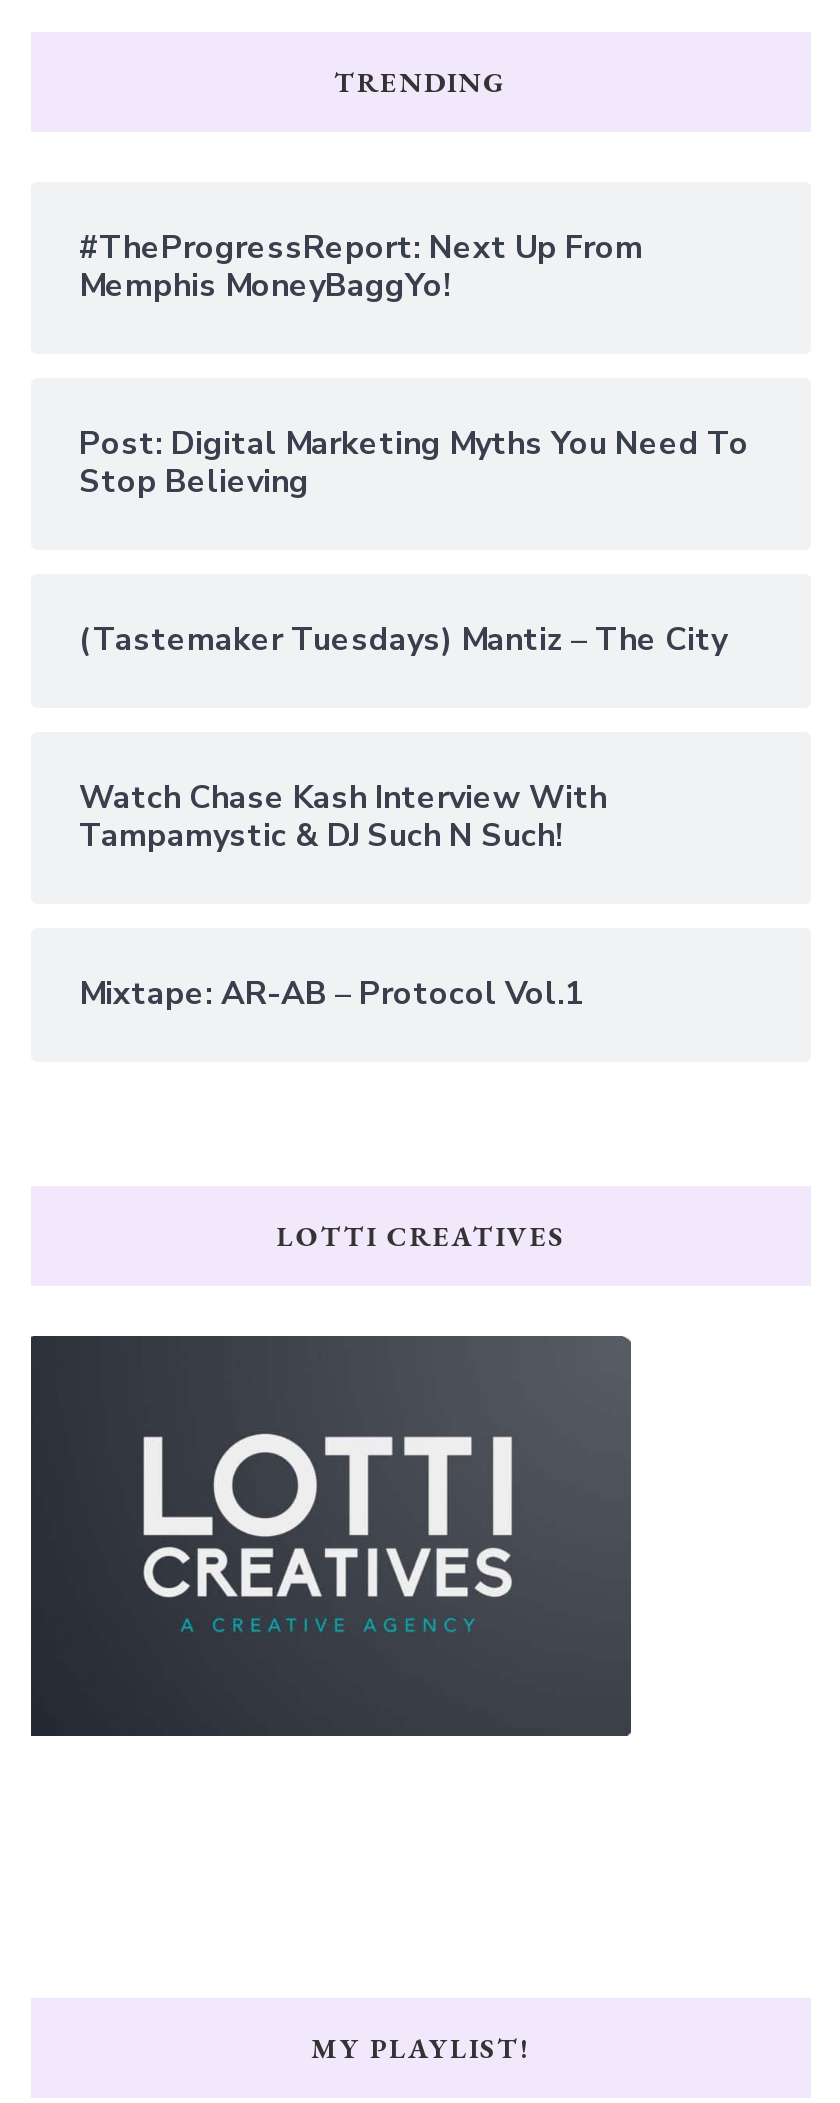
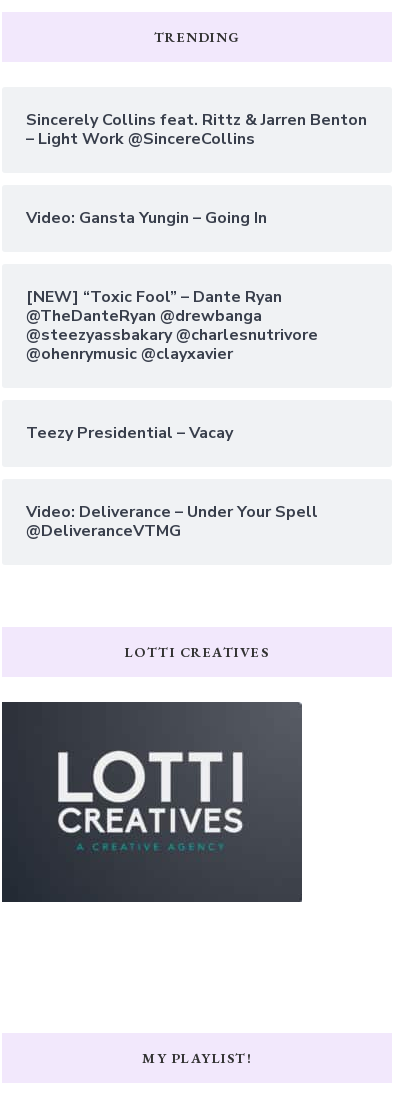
[79,225,643,307] #TheProgressReport: Next Up From | Memphis MoneyBaggYo! -> [26,109,367,150] Sincerely Collins feat. Rittz & Jarren Benton | – Light Work @SincereCollins
[79,421,749,503] Post: Digital Marketing Myths You Need To | Stop Believing -> [26,207,267,229] Video: Gansta Yungin – Going In
[79,617,727,661] (Tastemaker Tuesdays) Mantiz – The City -> [26,286,318,365] [NEW] “Toxic Fool” – Dante Ryan | @TheDanteRyan @drewbanga | @steezyassbakary @charlesnutrivore | @ohenrymusic @clayxavier
[79,775,607,857] Watch Chase Kash Interview With | Tampamystic & DJ Such N Such! -> [26,422,233,444] Teezy Presidential – Vacay
[79,971,585,1015] Mixtape: AR-AB – Protocol Vol.1 -> [26,501,318,542] Video: Deliverance – Under Your Spell | @DeliveranceVTMG

